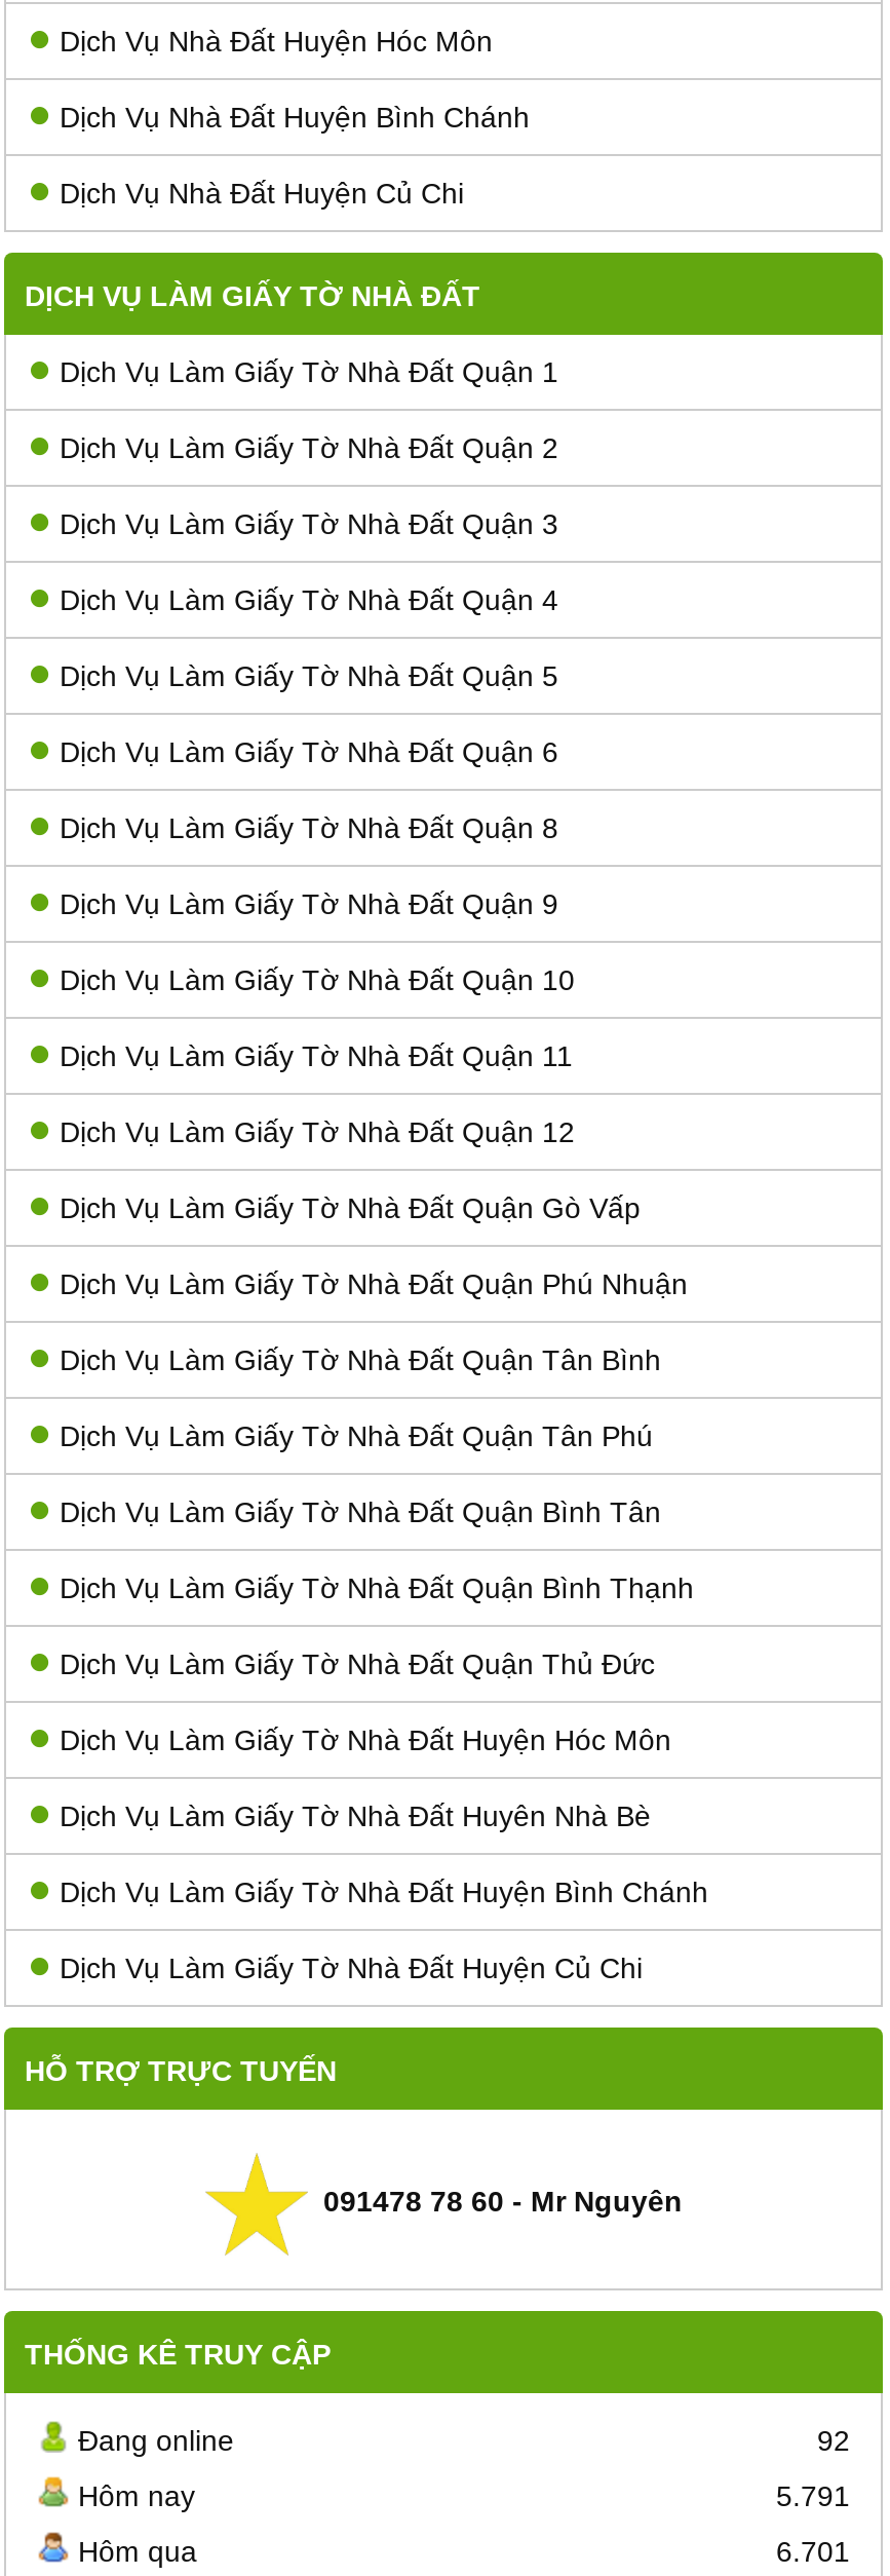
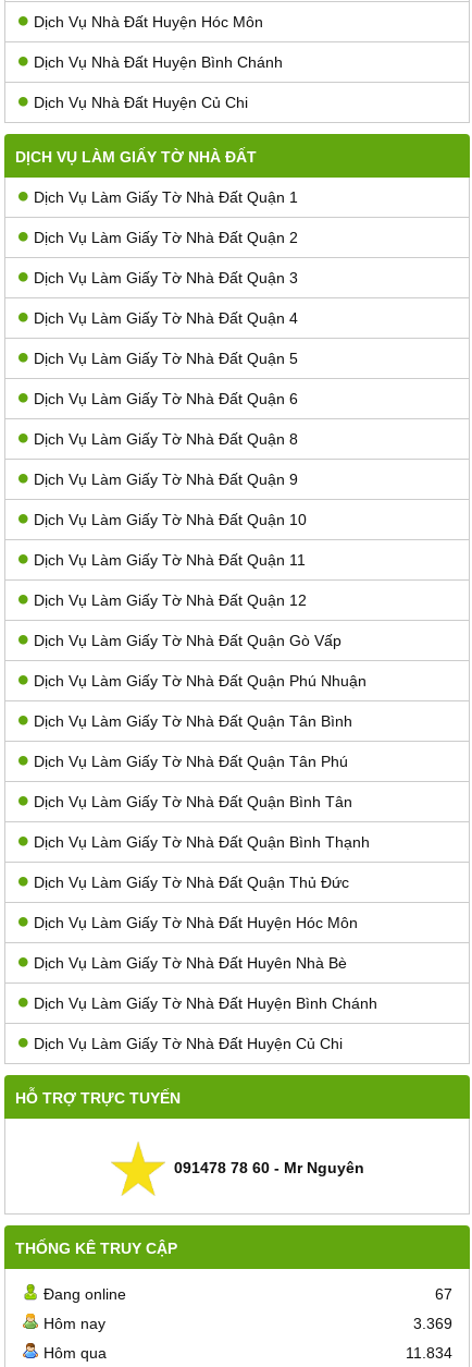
[817,2423,850,2456] 92 -> [435,1285,452,1302] 67
[776,2479,850,2511] 5.791 -> [413,1314,452,1332] 3.369
[776,2534,850,2567] 6.701 -> [406,1344,452,1361] 11.834

